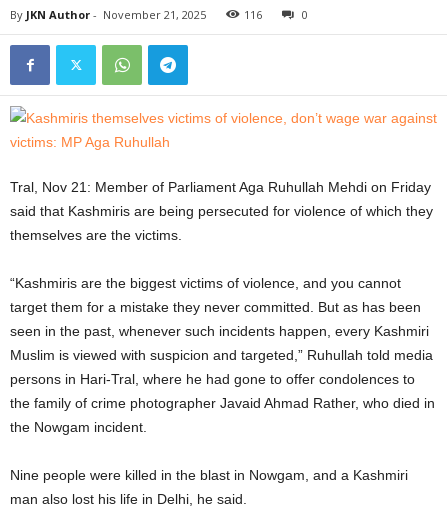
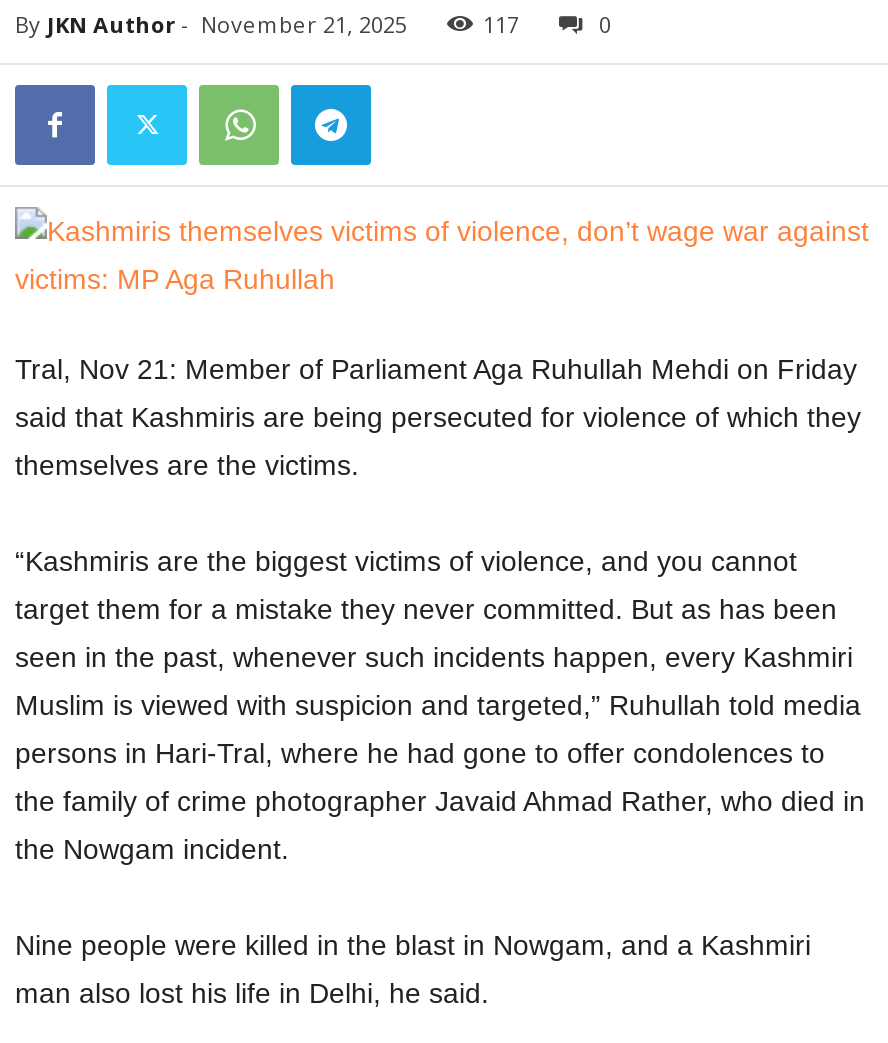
[244,7,262,22] 116 -> [483,9,519,39] 117

